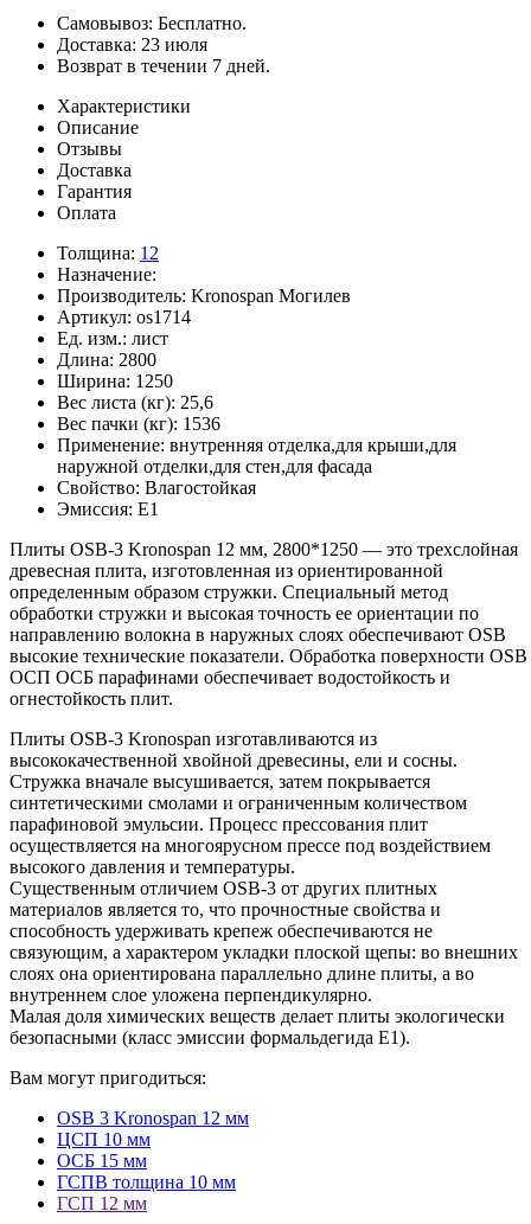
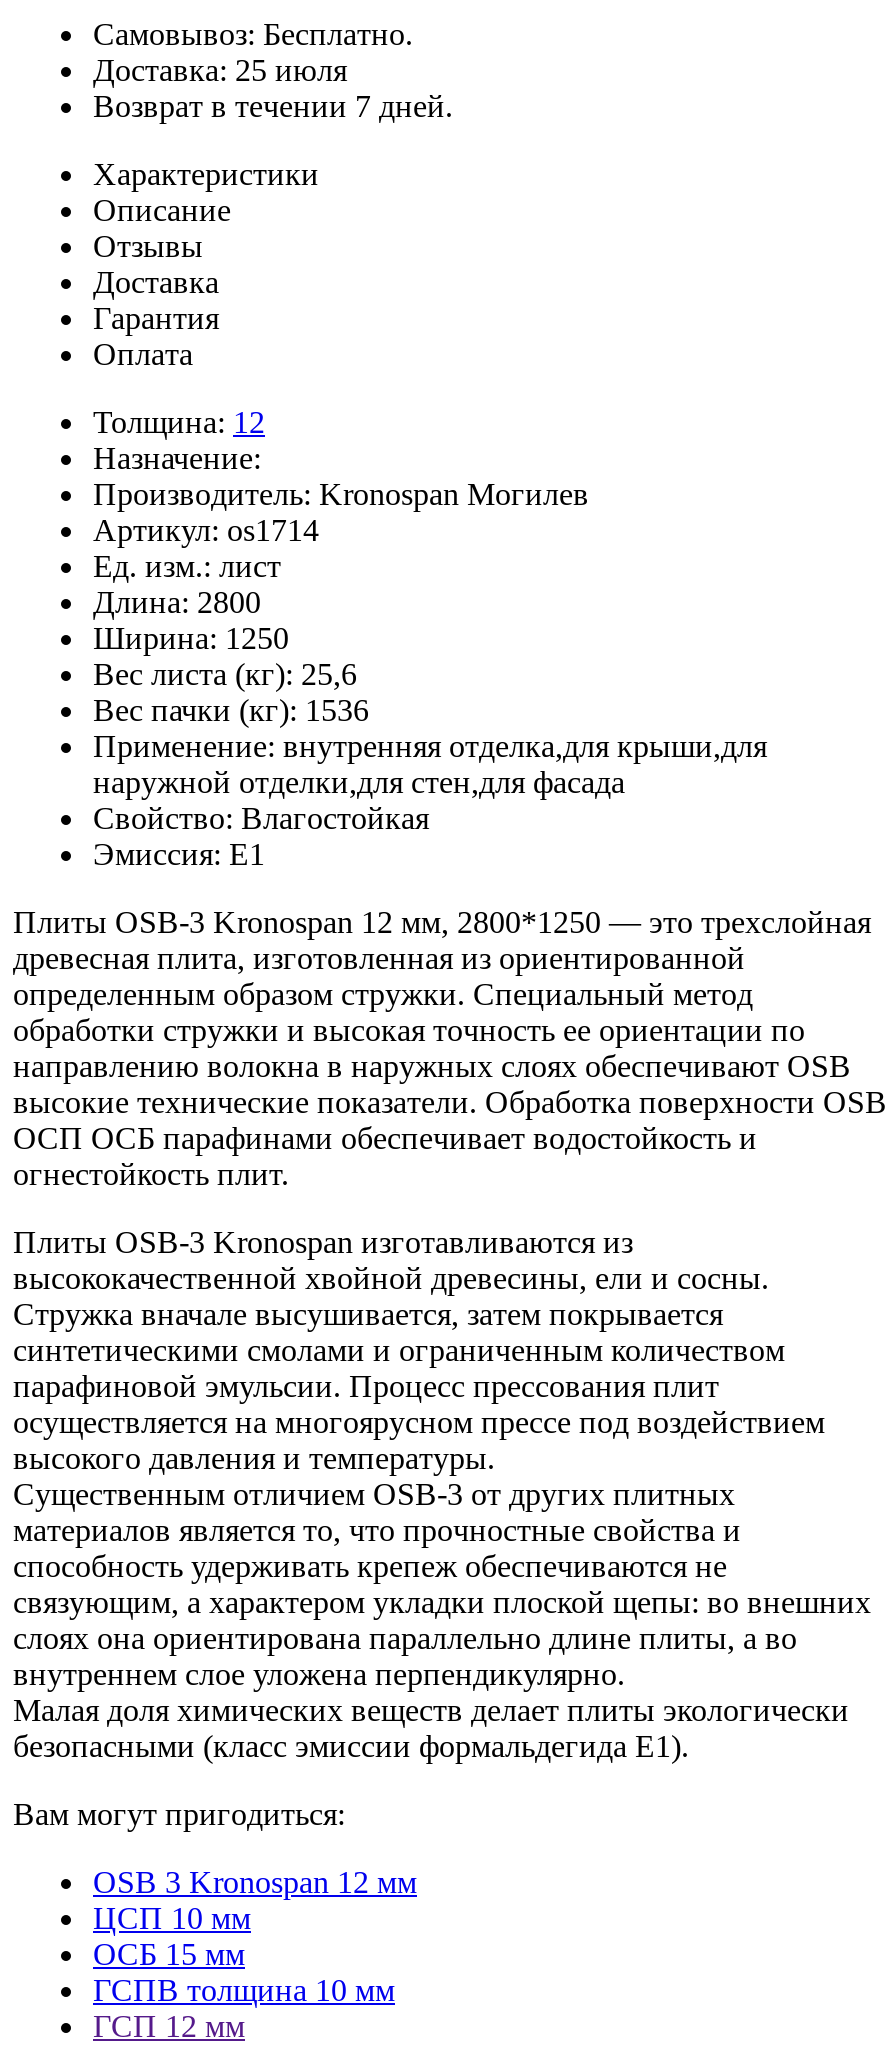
[57,34,207,54] Доставка: 23 июля -> [93,53,347,87] Доставка: 25 июля

